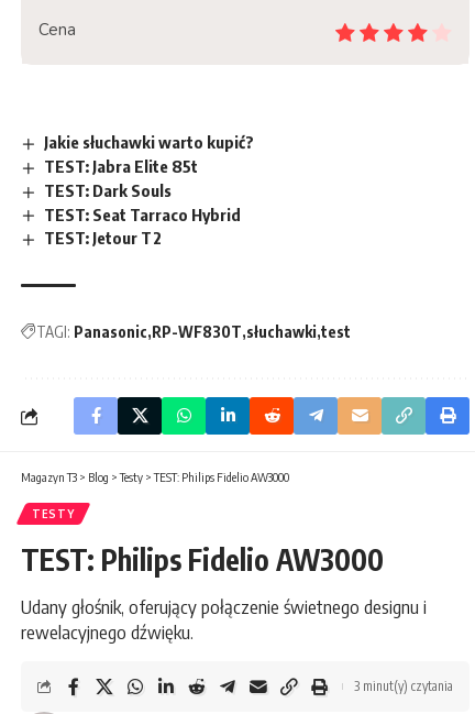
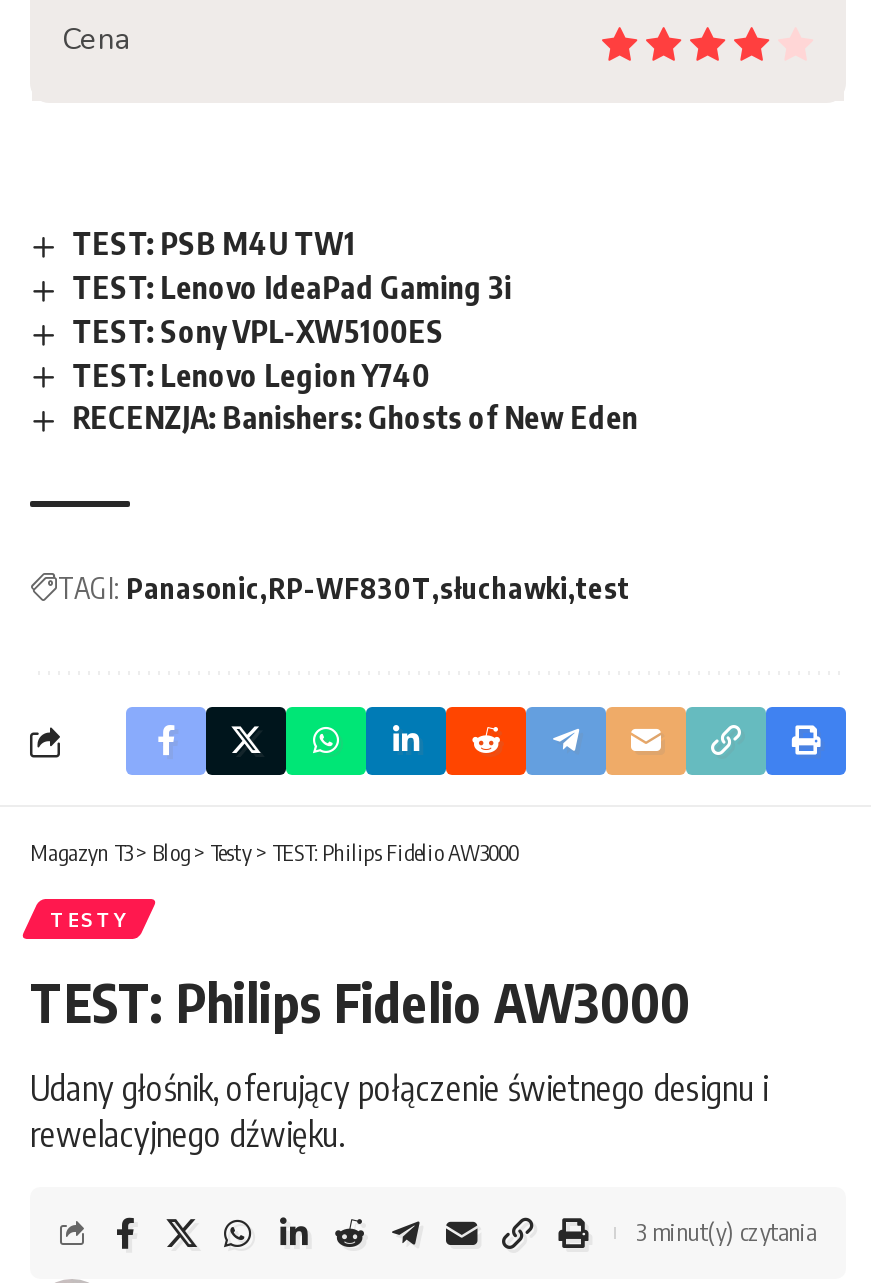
[44,132,254,248] Jakie słuchawki warto kupić? | TEST: Jabra Elite 85t | TEST: Dark Souls | TEST: Seat Tarraco Hybrid | TEST: Jetour T2 -> [72,225,638,436] TEST: PSB M4U TW1 | TEST: Lenovo IdeaPad Gaming 3i | TEST: Sony VPL-XW5100ES | TEST: Lenovo Legion Y740 | RECENZJA: Banishers: Ghosts of New Eden

